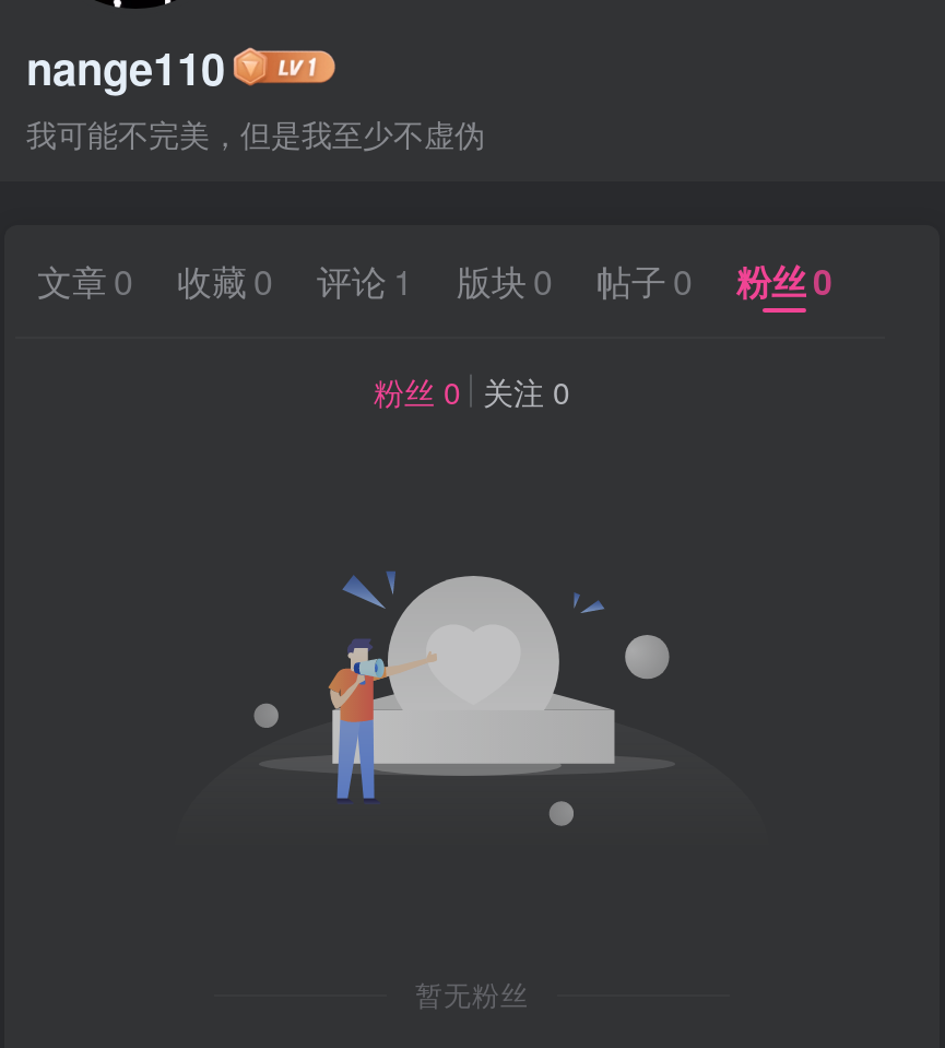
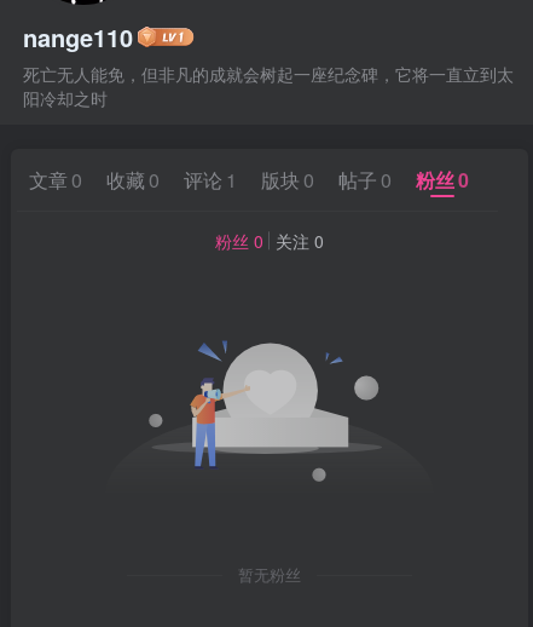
[26,111,485,154] 我可能不完美，但是我至少不虚伪 -> [23,61,514,110] 死亡无人能免，但非凡的成就会树起一座纪念碑，它将一直立到太 | 阳冷却之时

